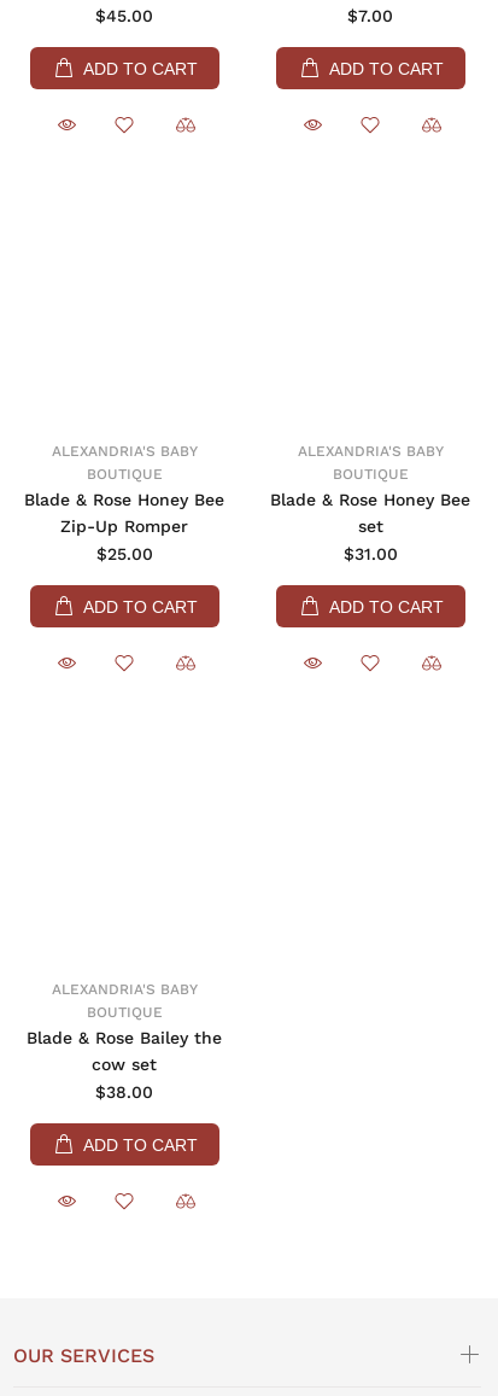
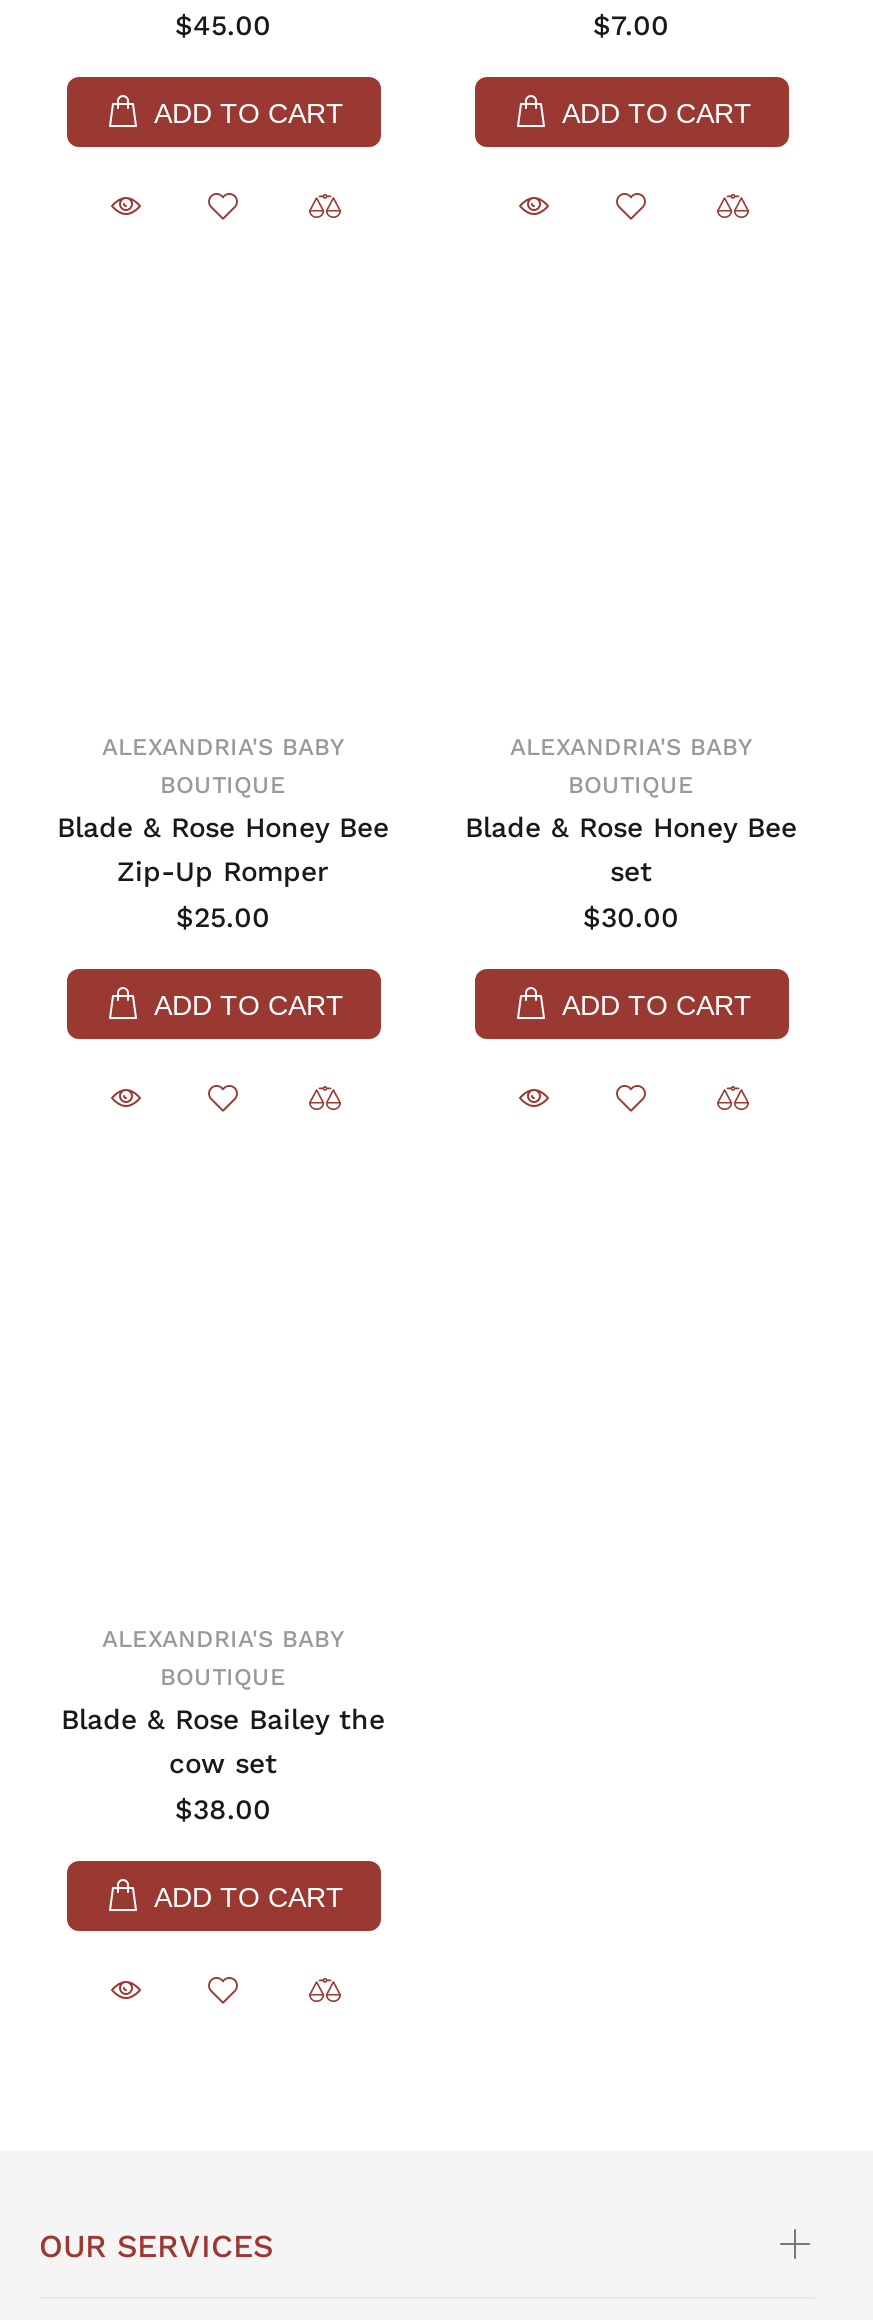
[343,544,397,563] $31.00 -> [583,901,679,933] $30.00

